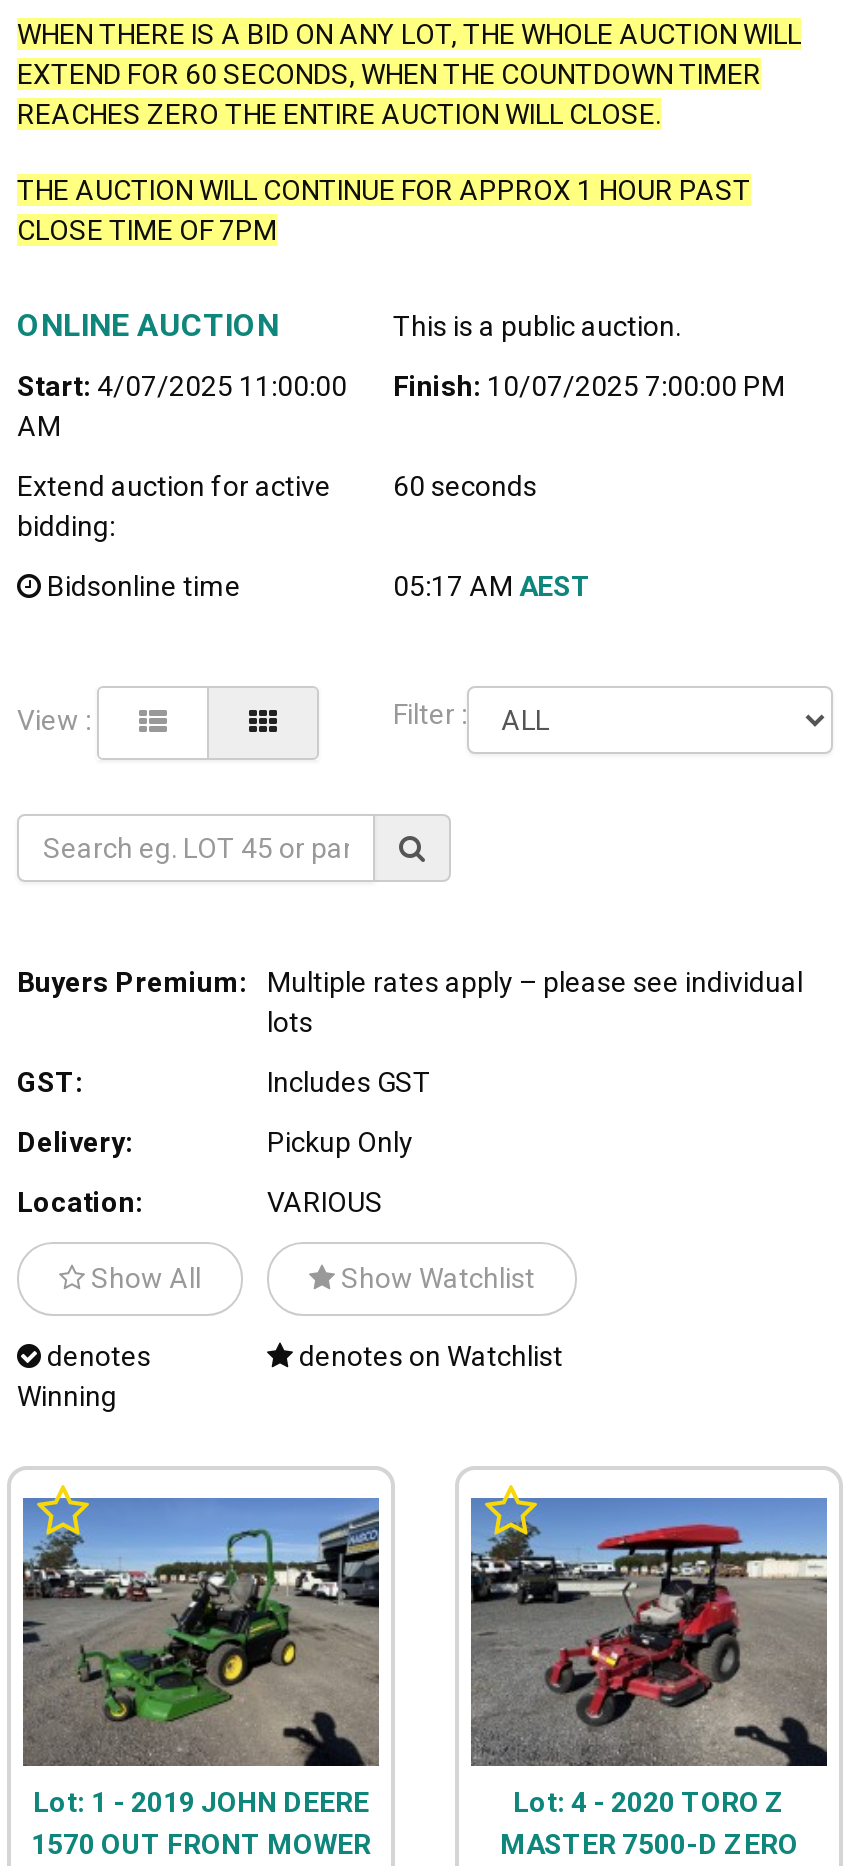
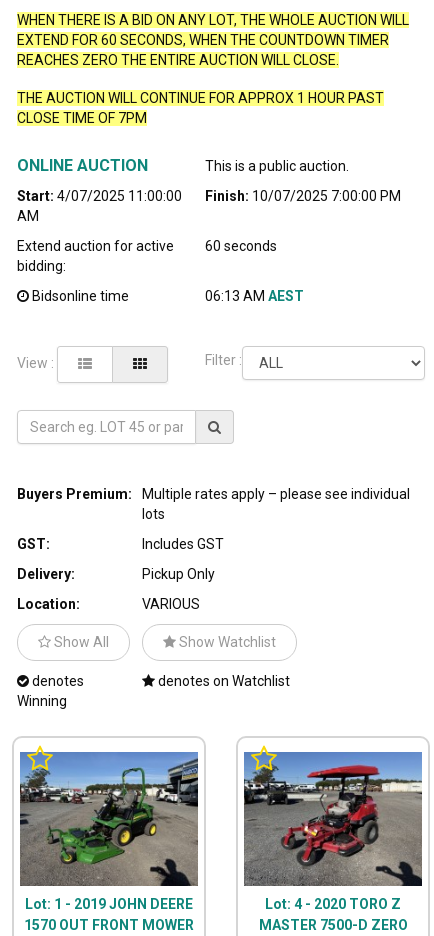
[393,570,591,602] 05:17 AM AEST -> [205,288,304,304] 06:13 AM AEST

